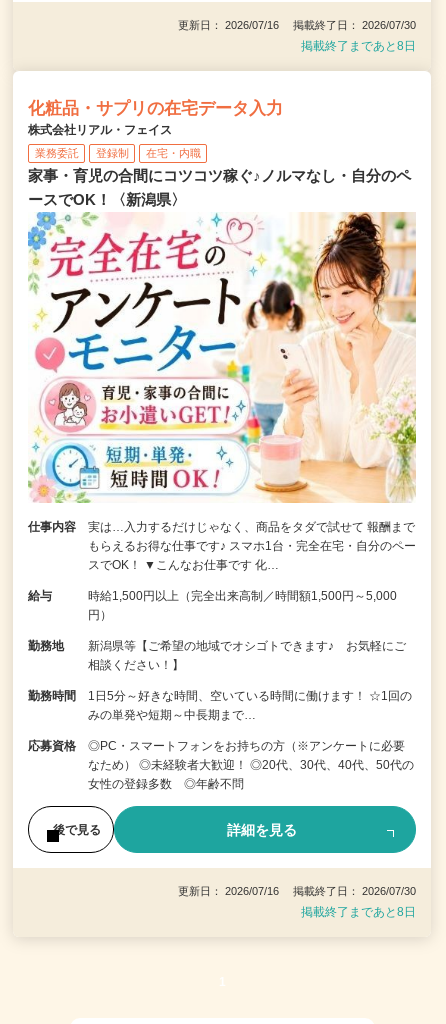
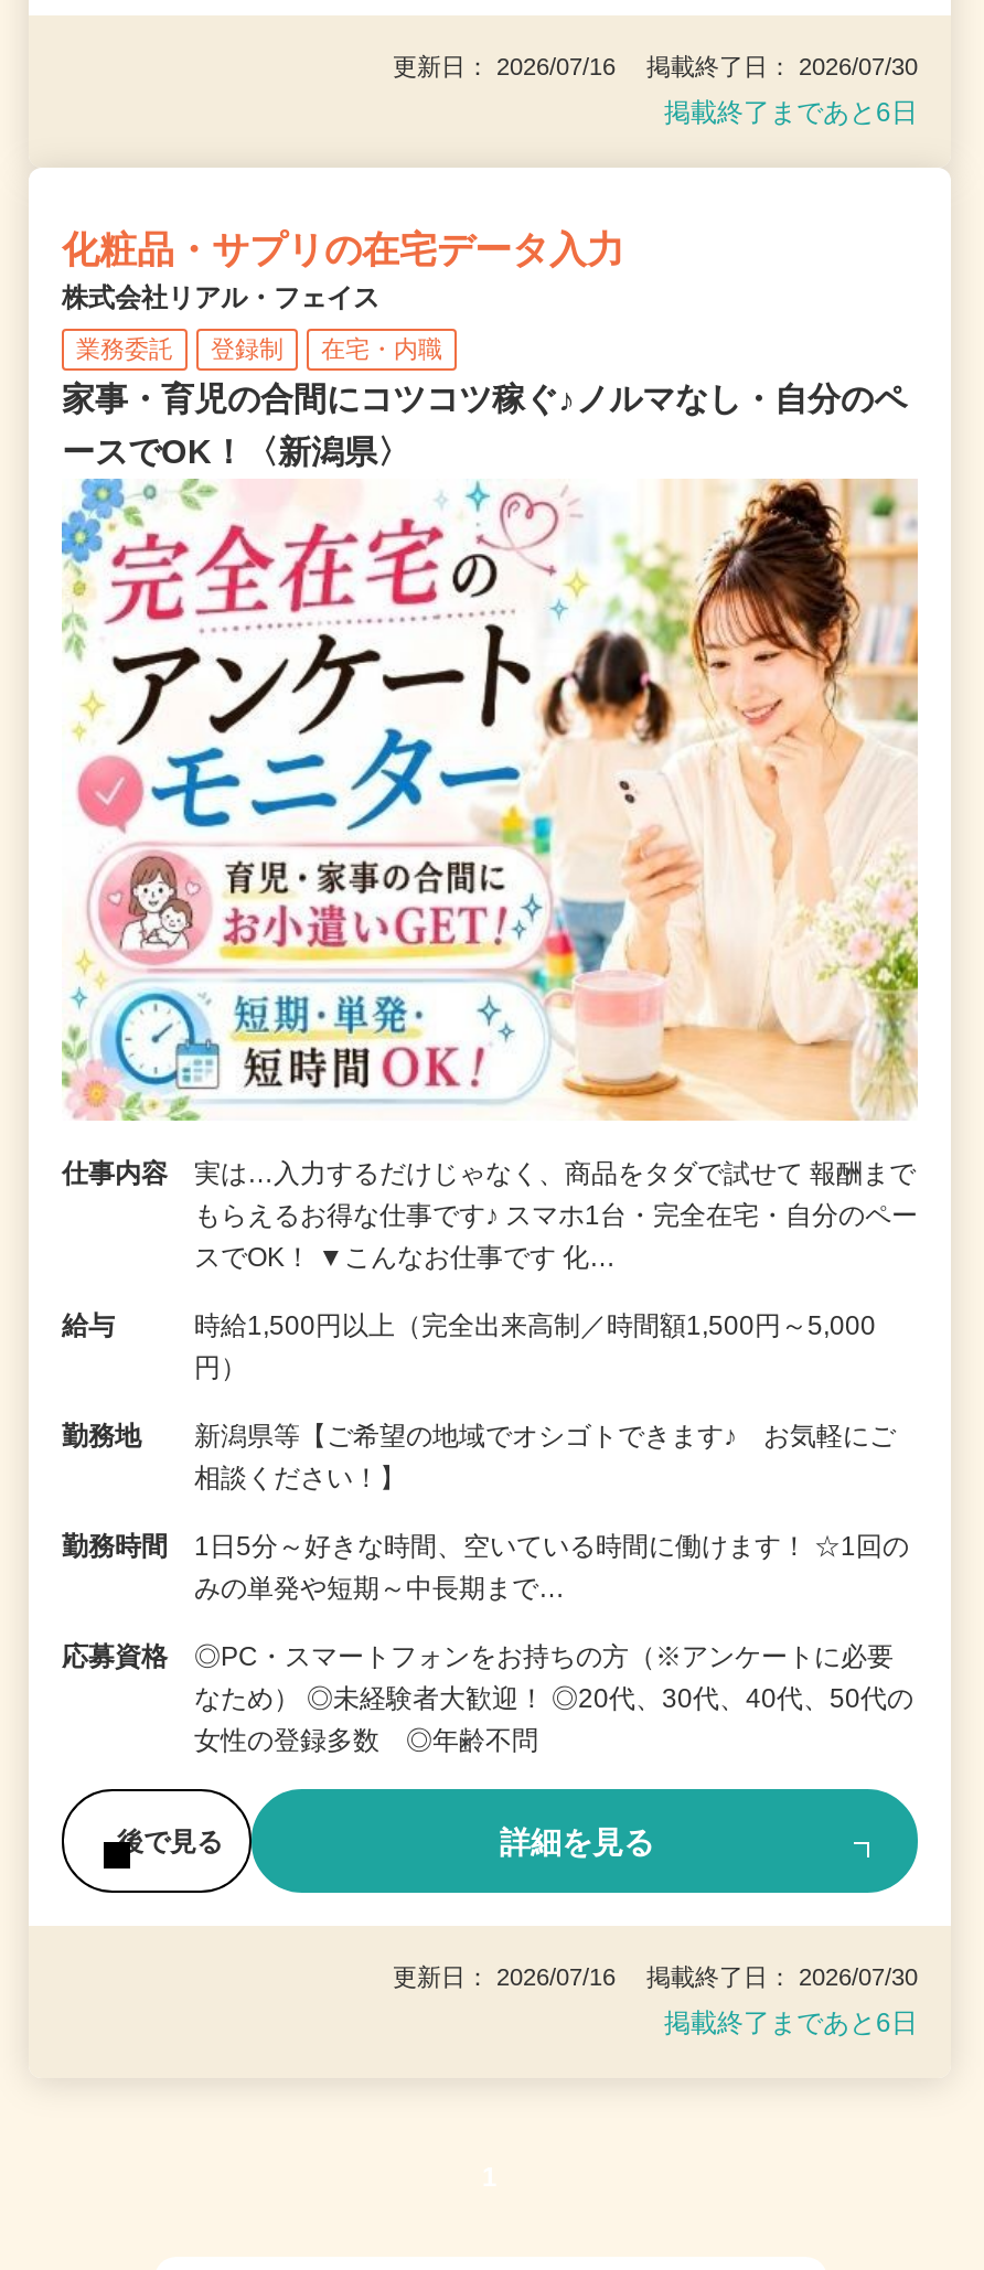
[301,39,416,53] 掲載終了まであと8日 -> [664,98,918,129] 掲載終了まであと6日
[301,905,416,919] 掲載終了まであと8日 -> [664,2007,918,2038] 掲載終了まであと6日

